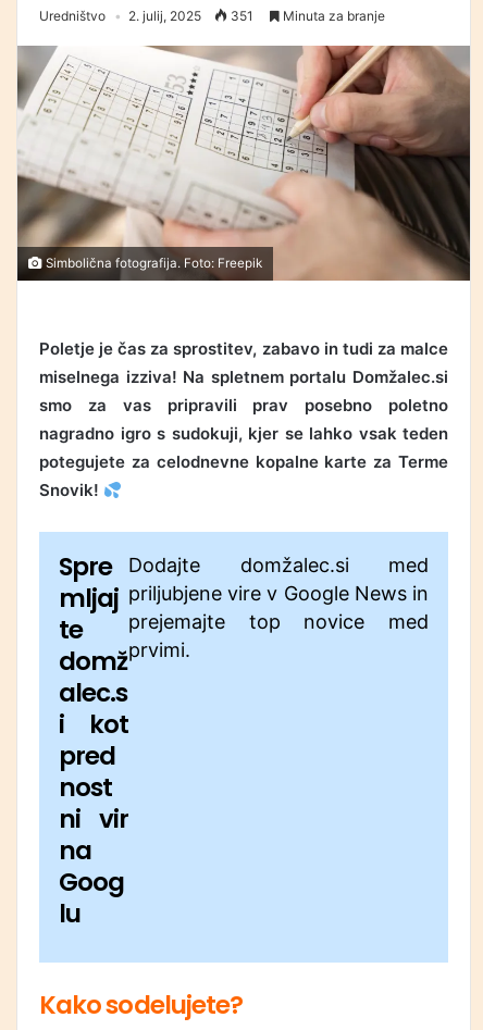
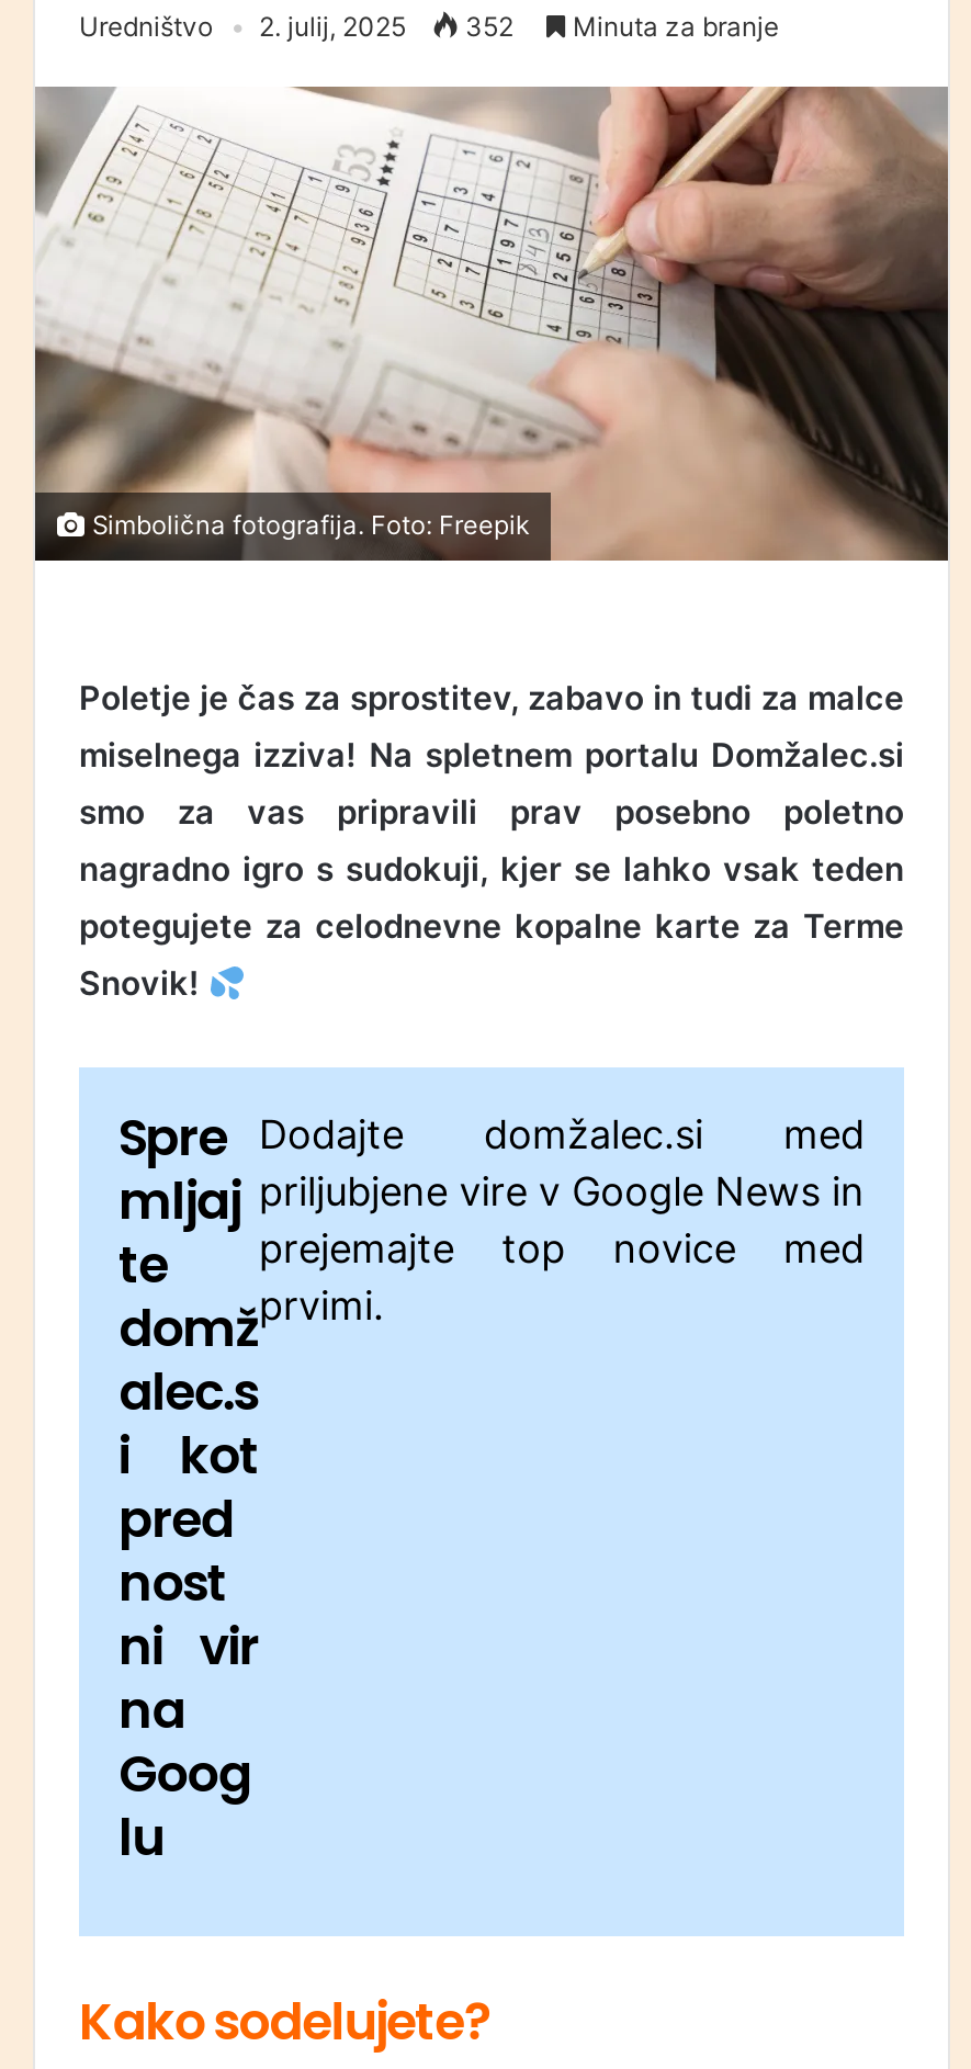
[39,8,385,24] Uredništvo 2. julij, 2025 351 Minuta za branje -> [79,11,779,44] Uredništvo 2. julij, 2025 352 Minuta za branje

